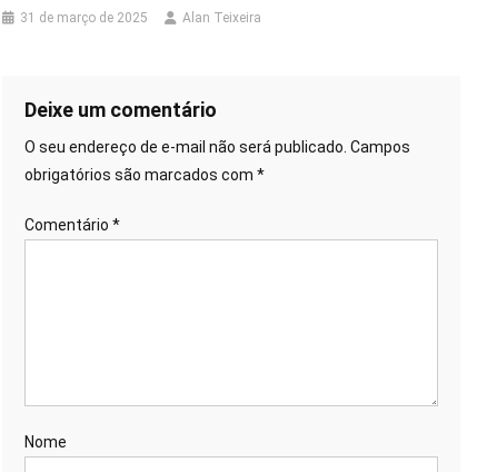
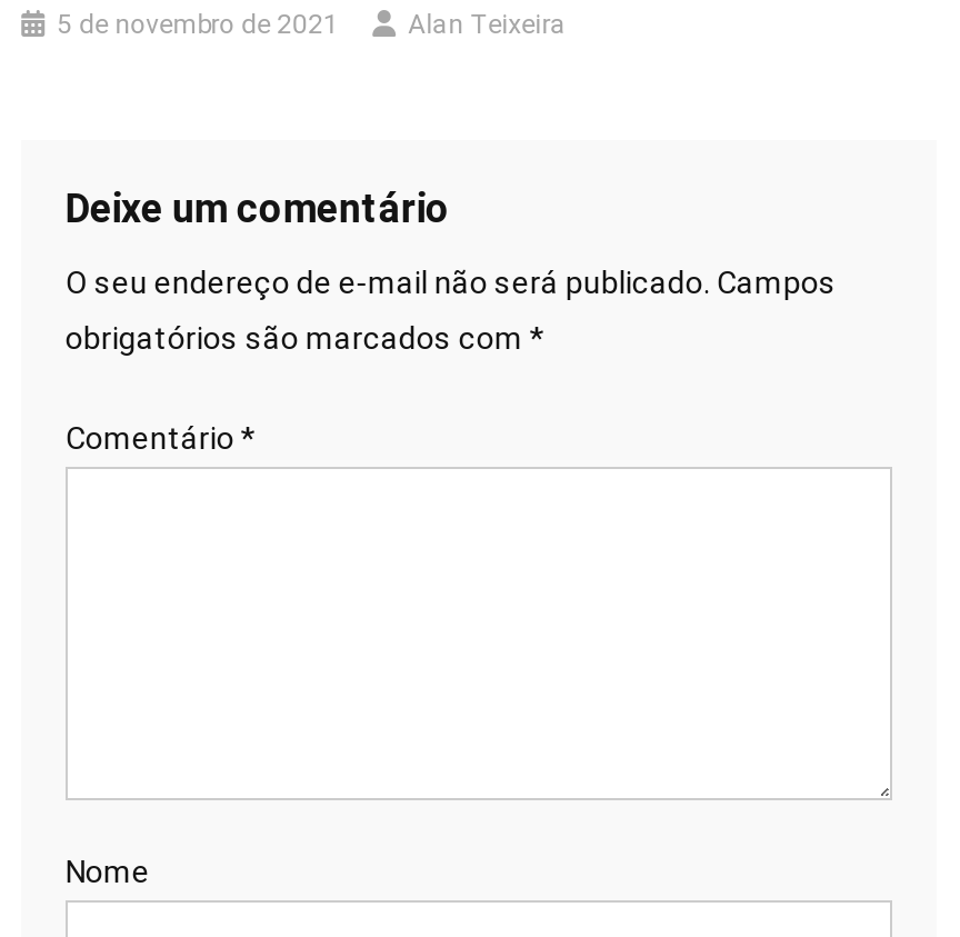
[20,10,148,26] 31 de março de 2025 -> [57,10,339,41] 5 de novembro de 2021

